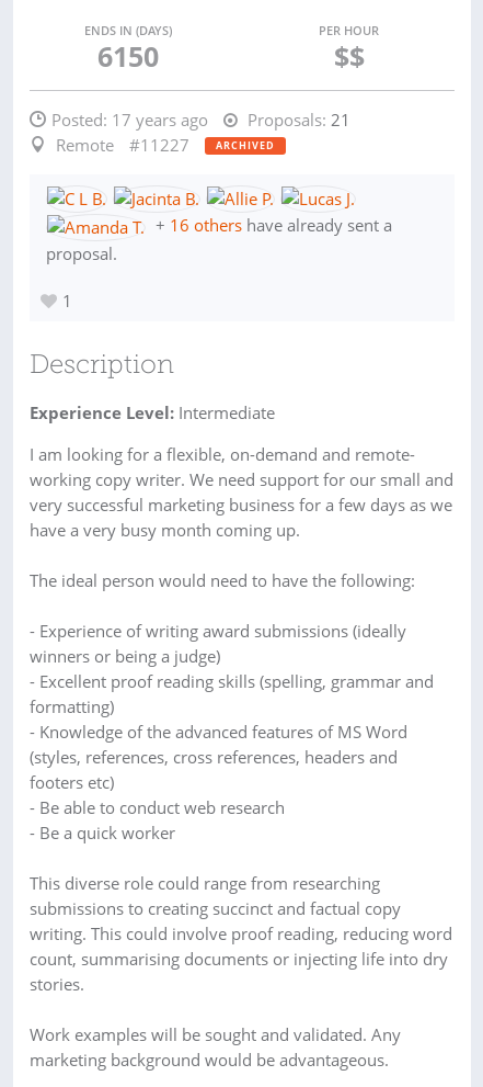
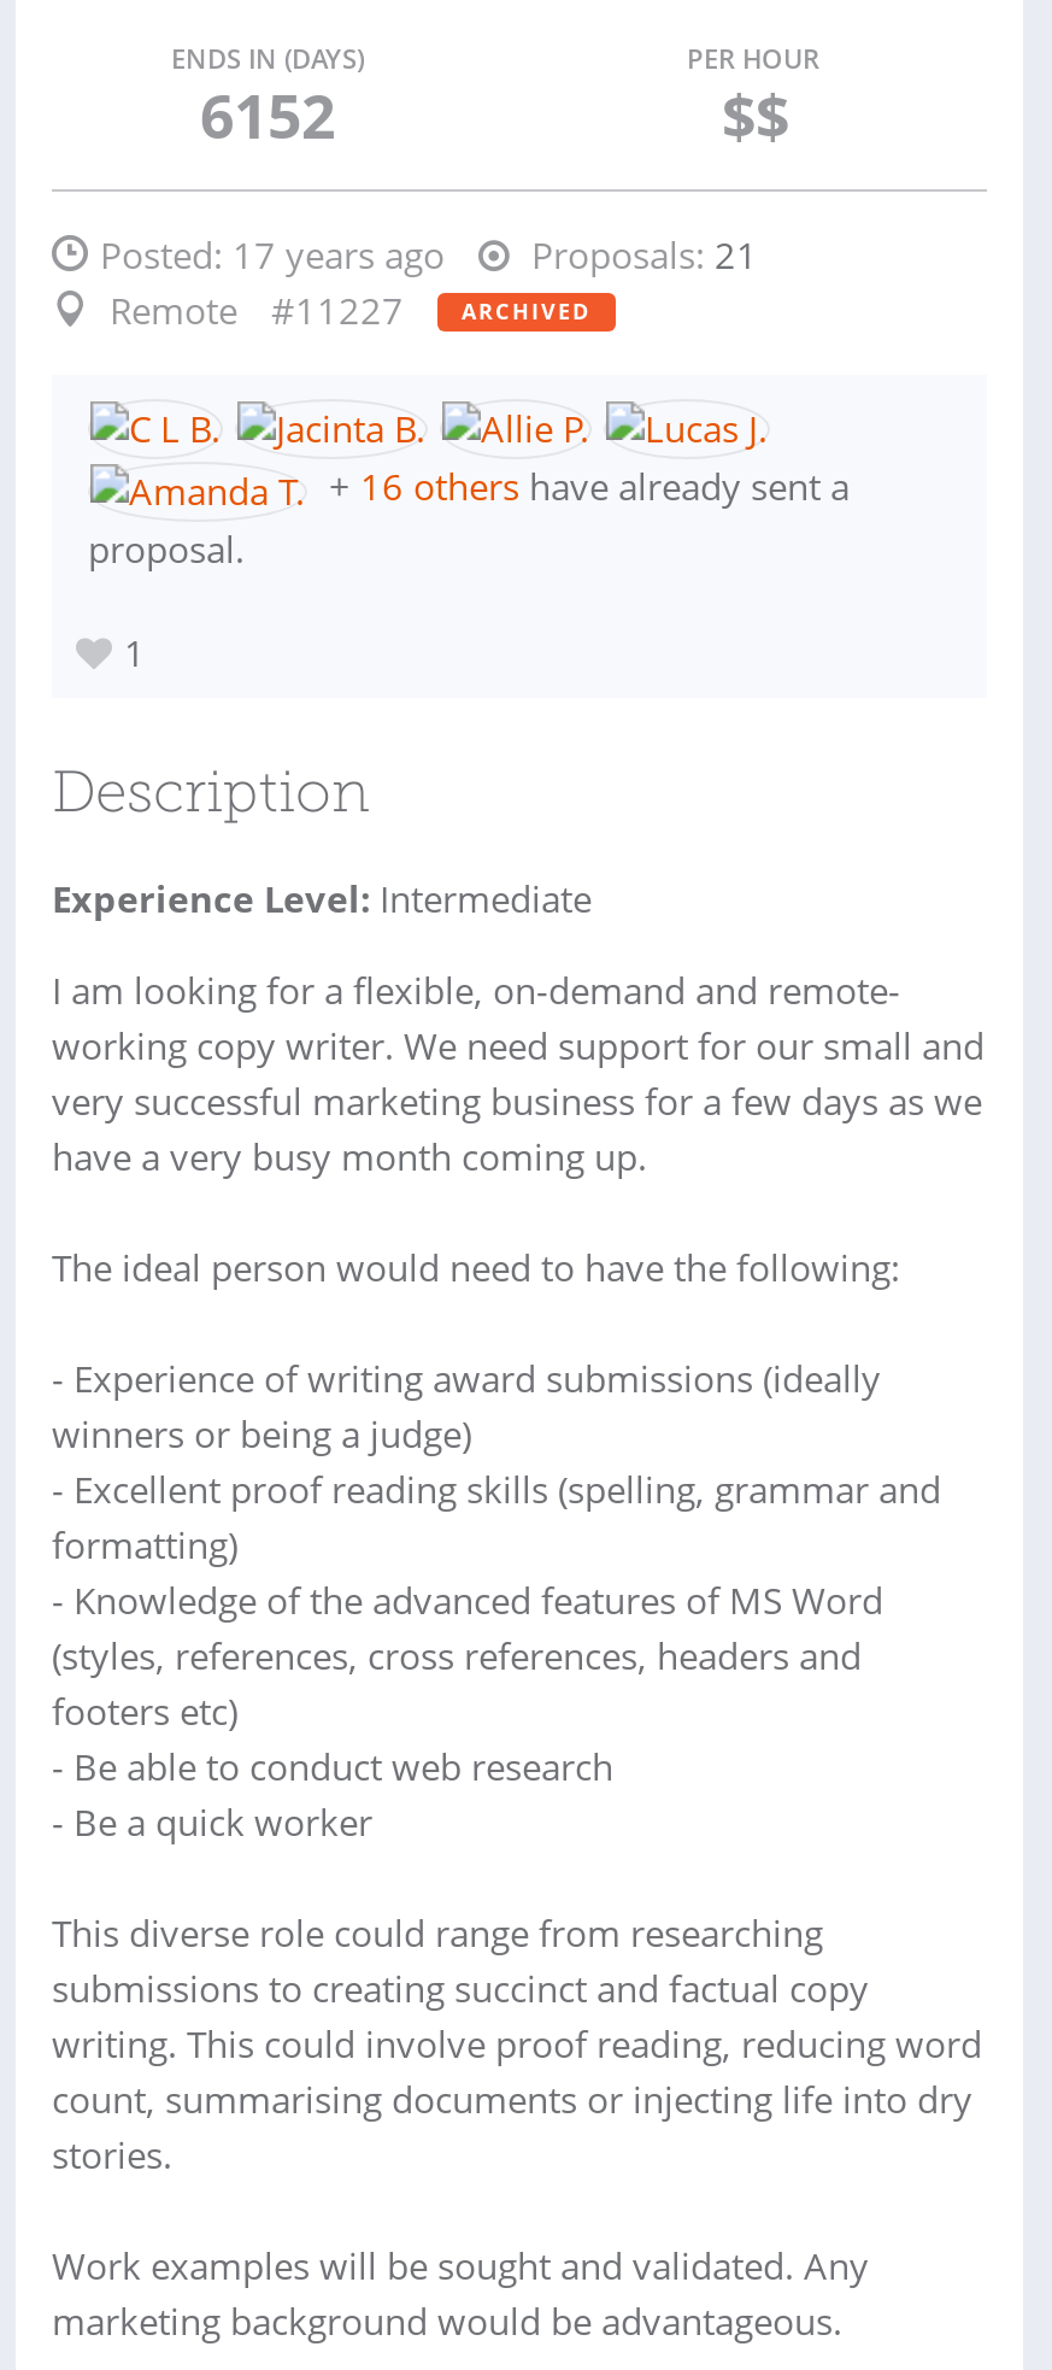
[97,37,158,75] 6150 -> [200,74,335,156] 6152

